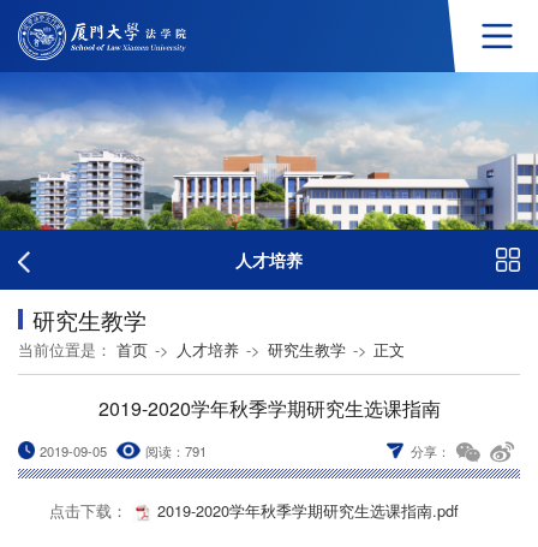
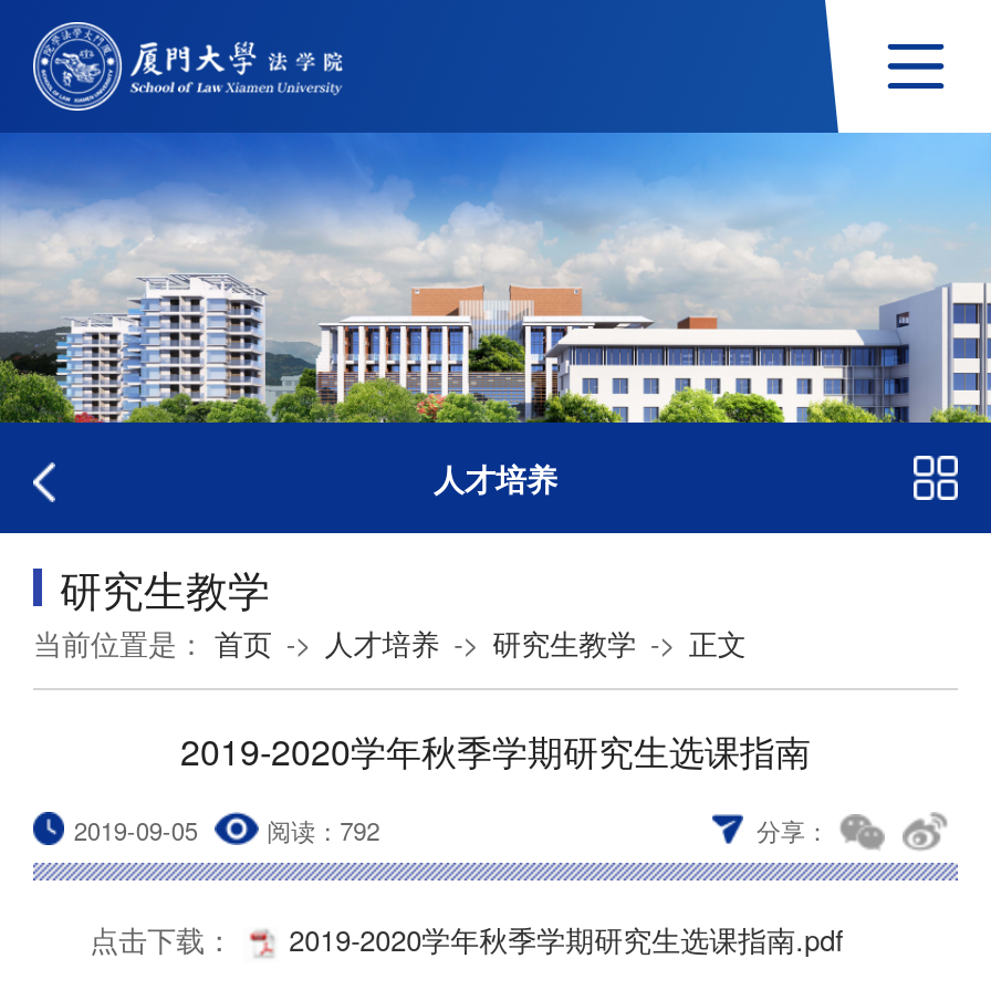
[40,441,206,460] 2019-09-05 阅读：791 -> [74,811,380,847] 2019-09-05 阅读：792

